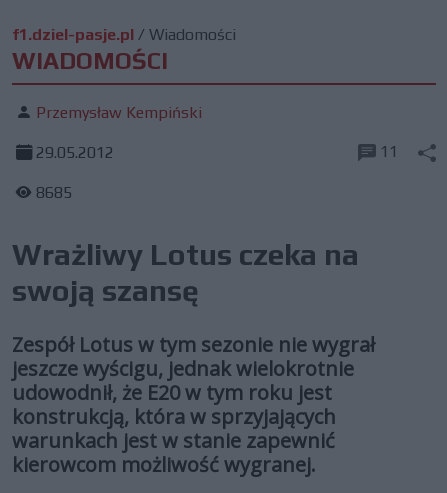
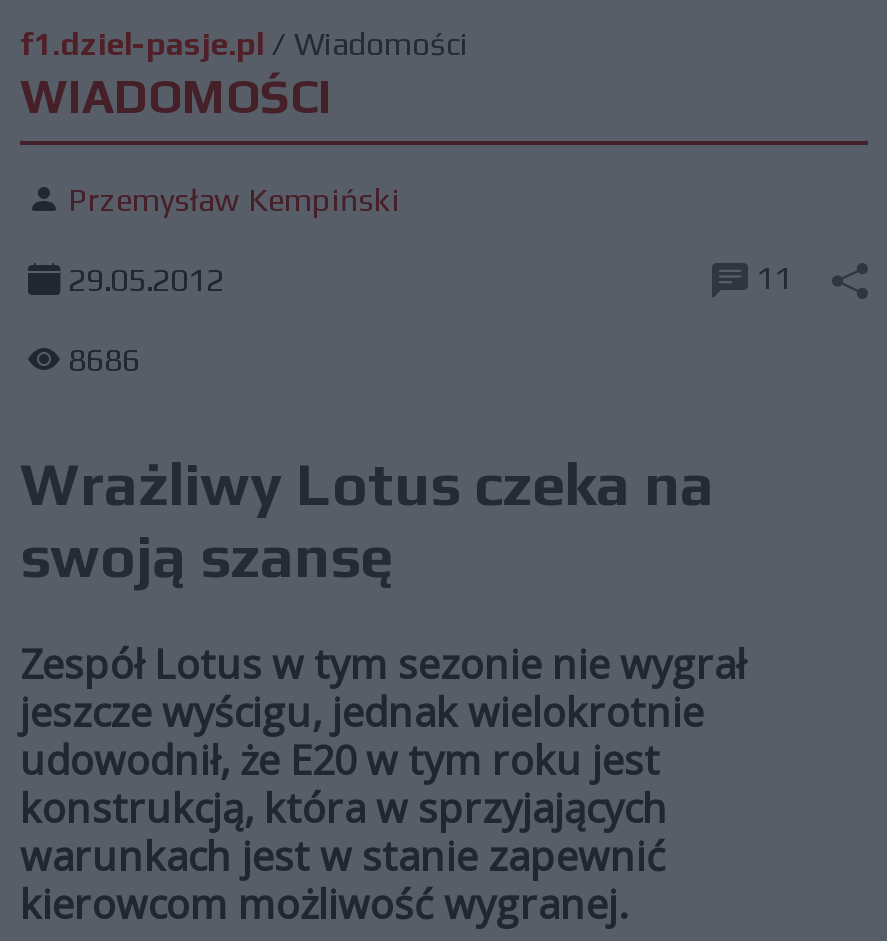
[36,183,72,202] 8685 -> [68,341,140,379] 8686

